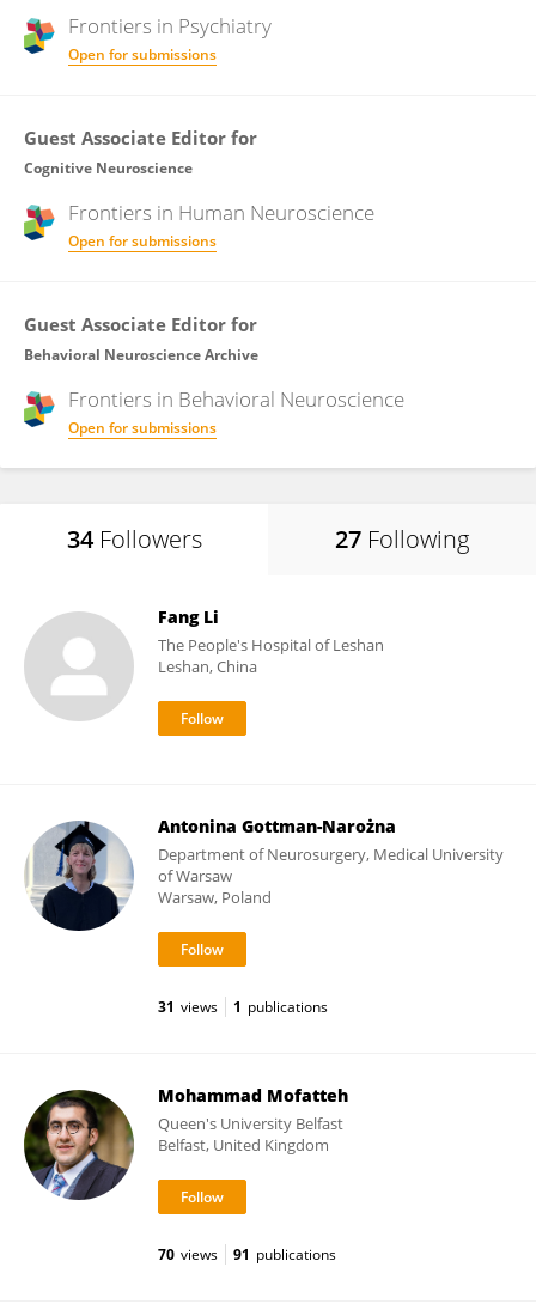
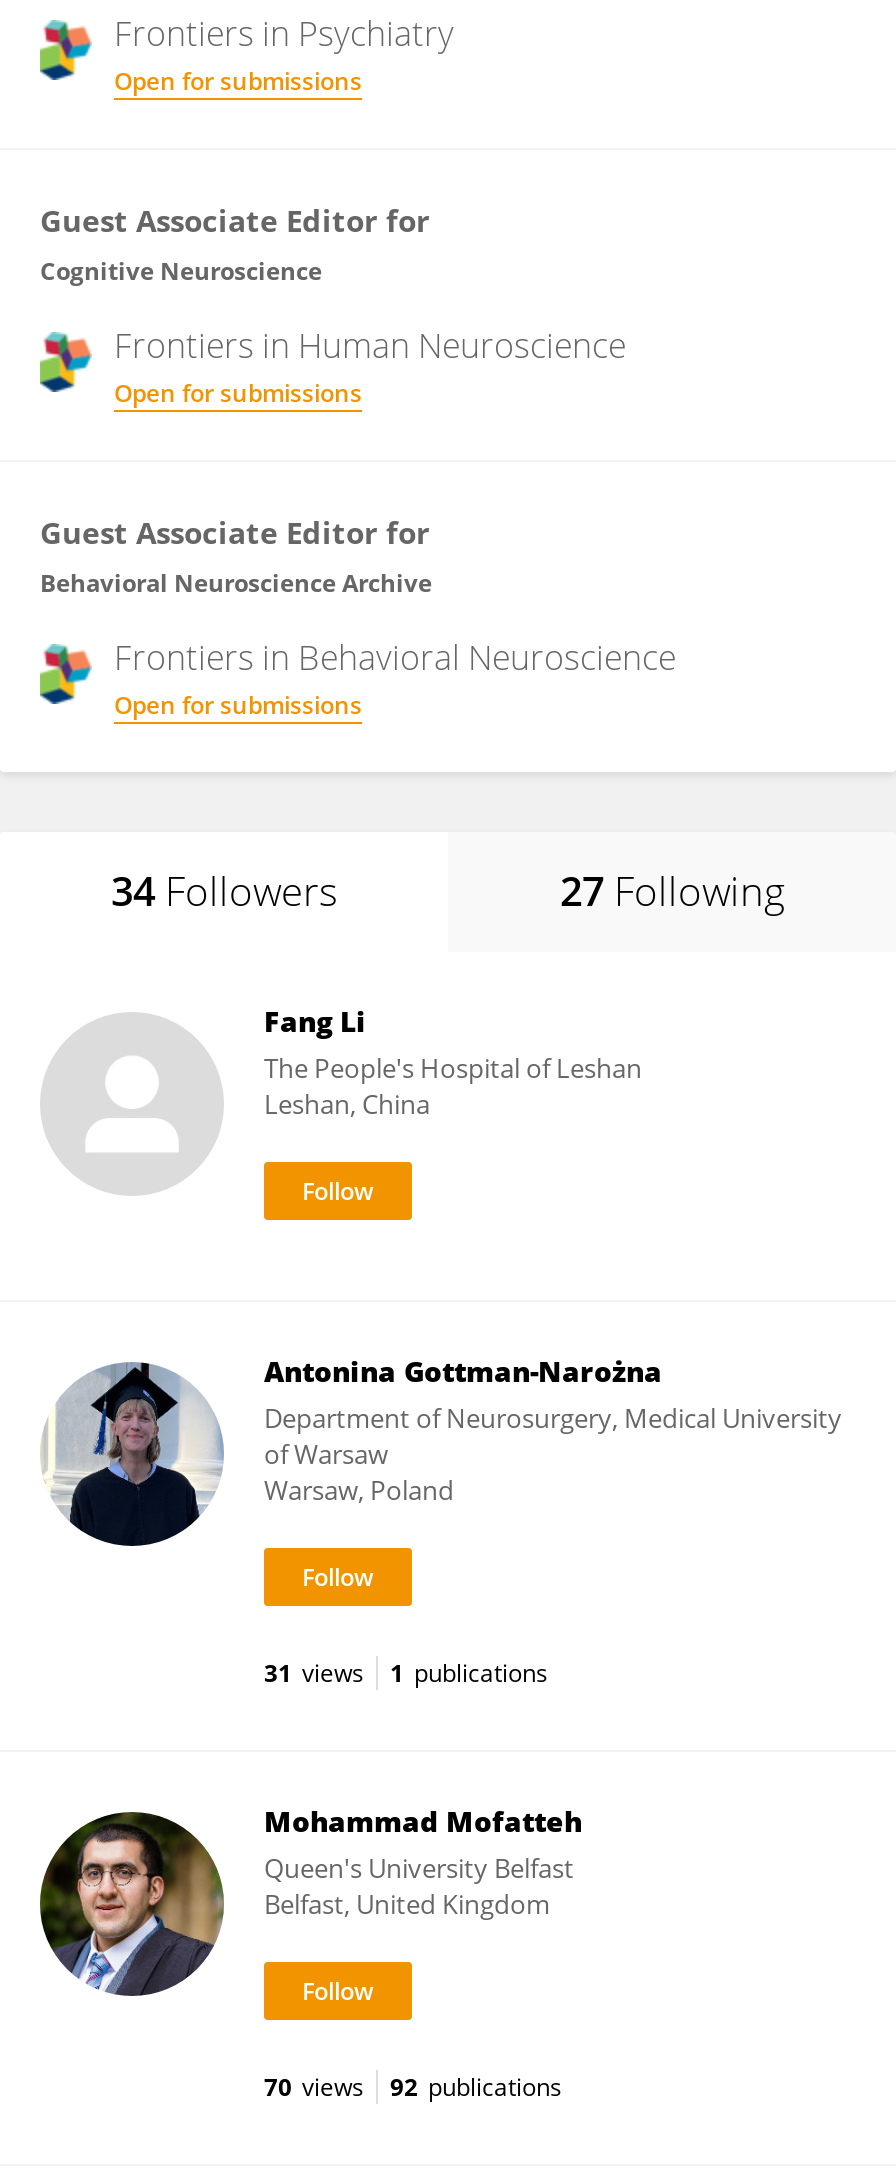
[233,1244,336,1265] 91 publications -> [390,2070,562,2104] 92 publications

